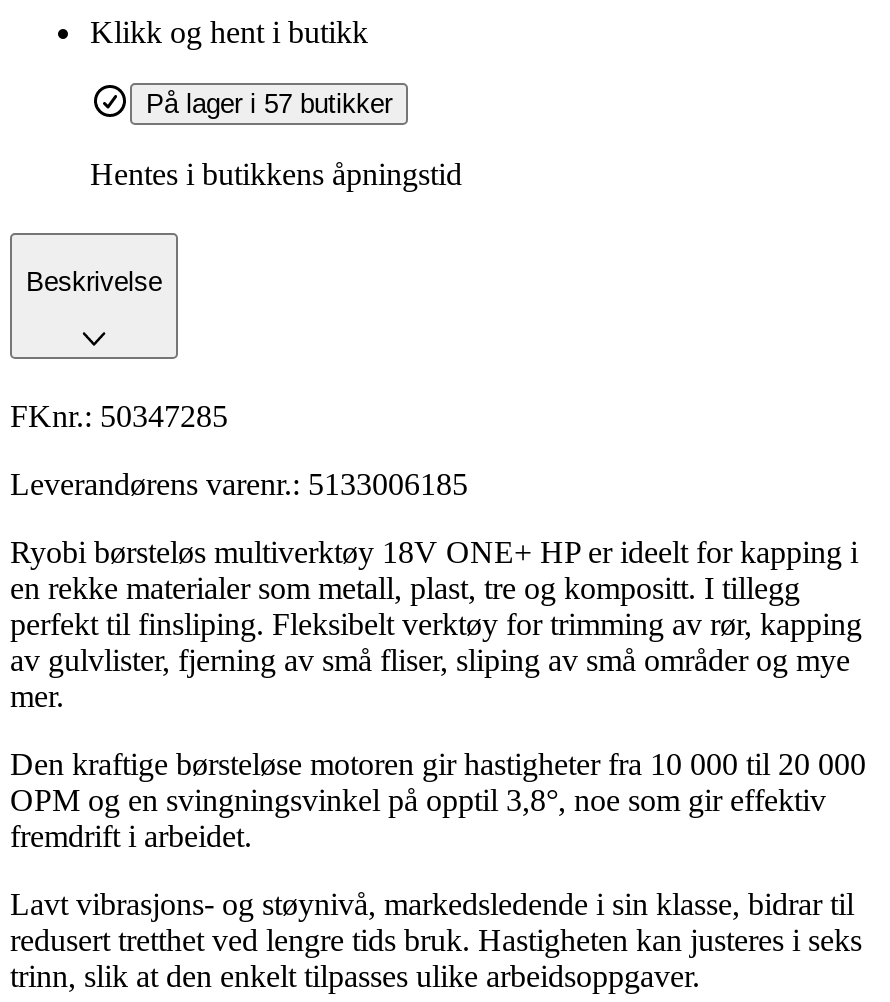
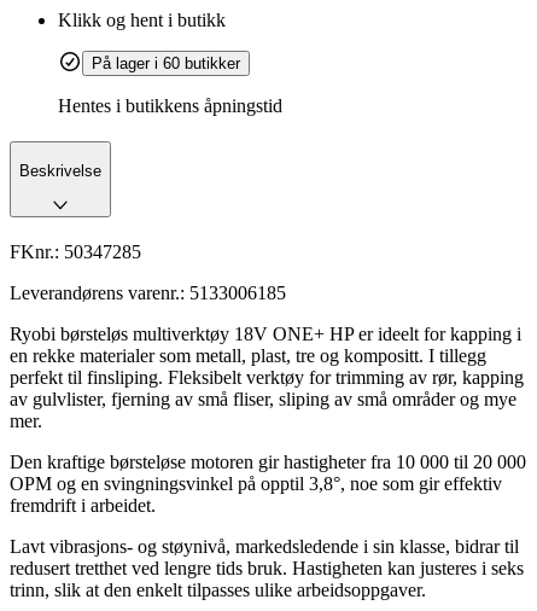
[146,90,392,120] På lager i 57 butikker -> [92,55,240,73] På lager i 60 butikker

